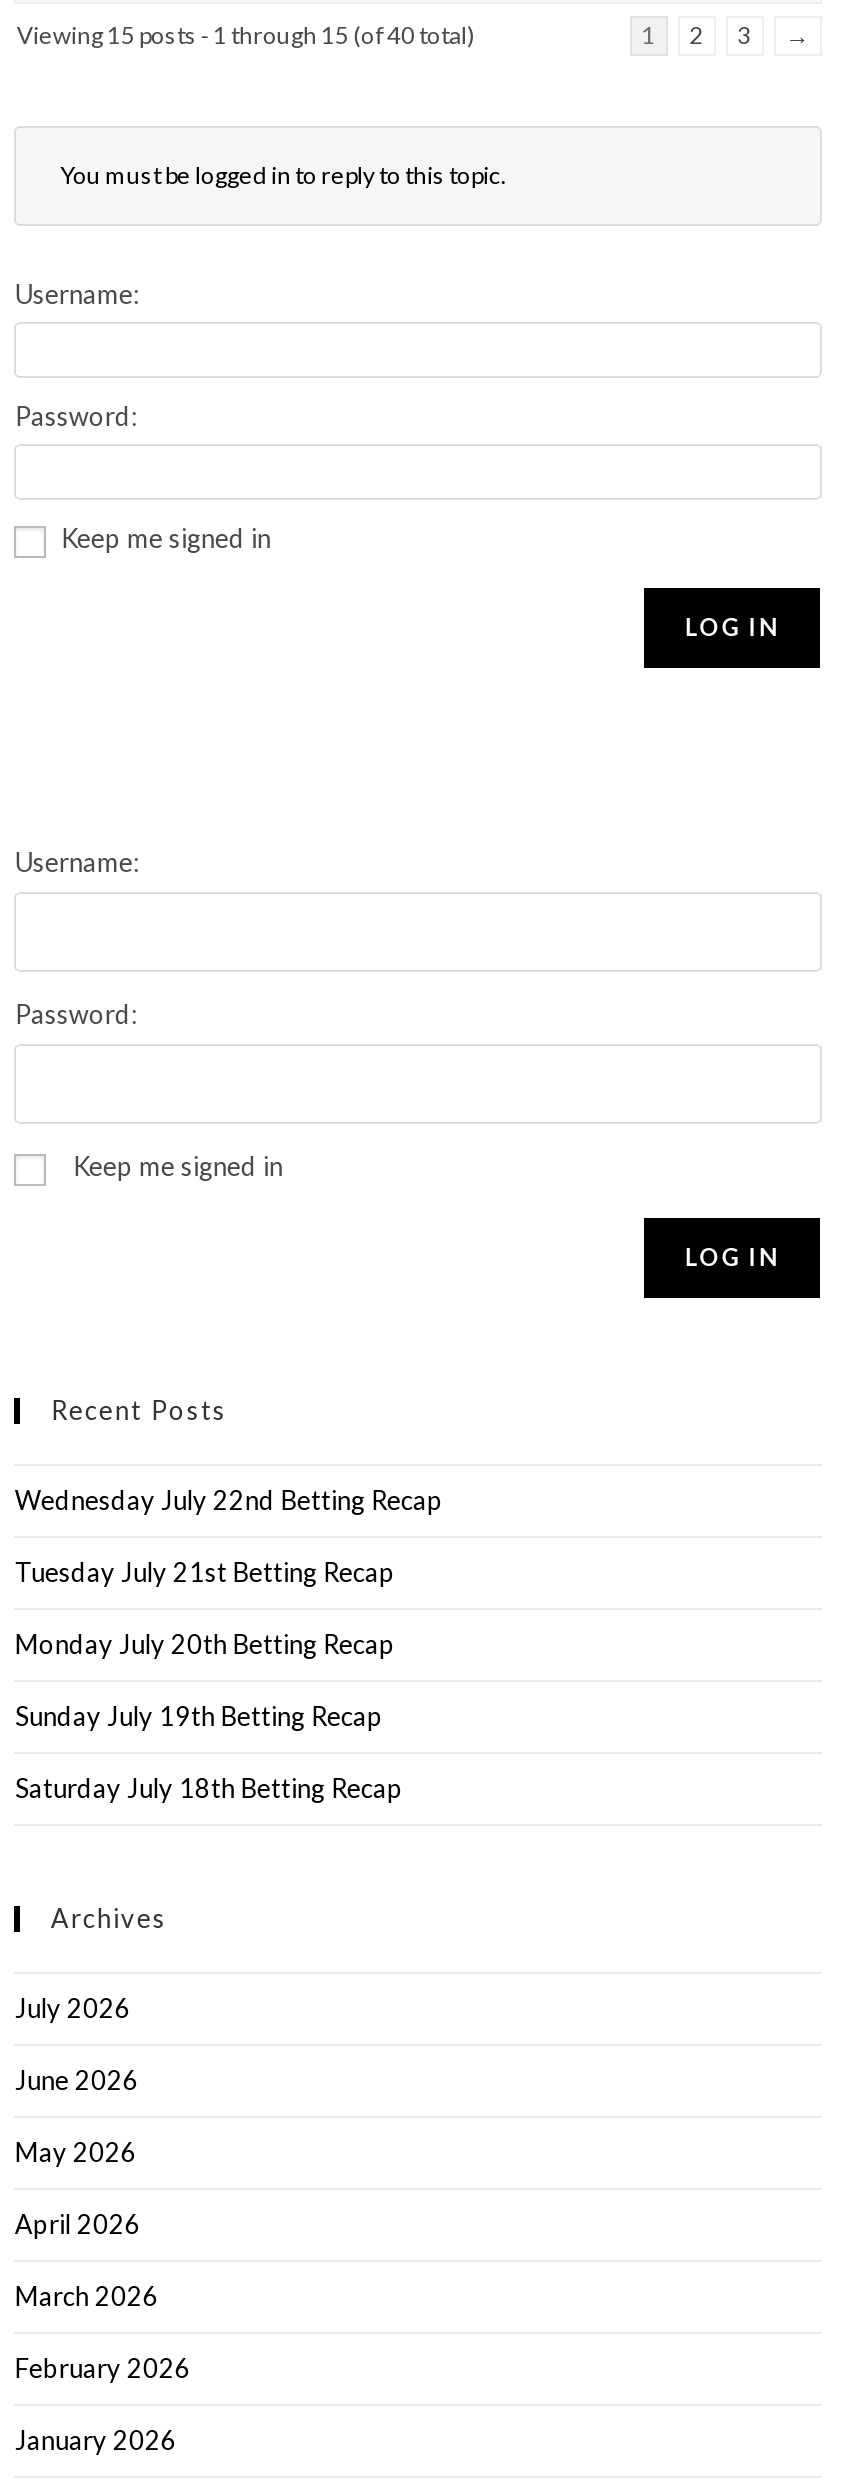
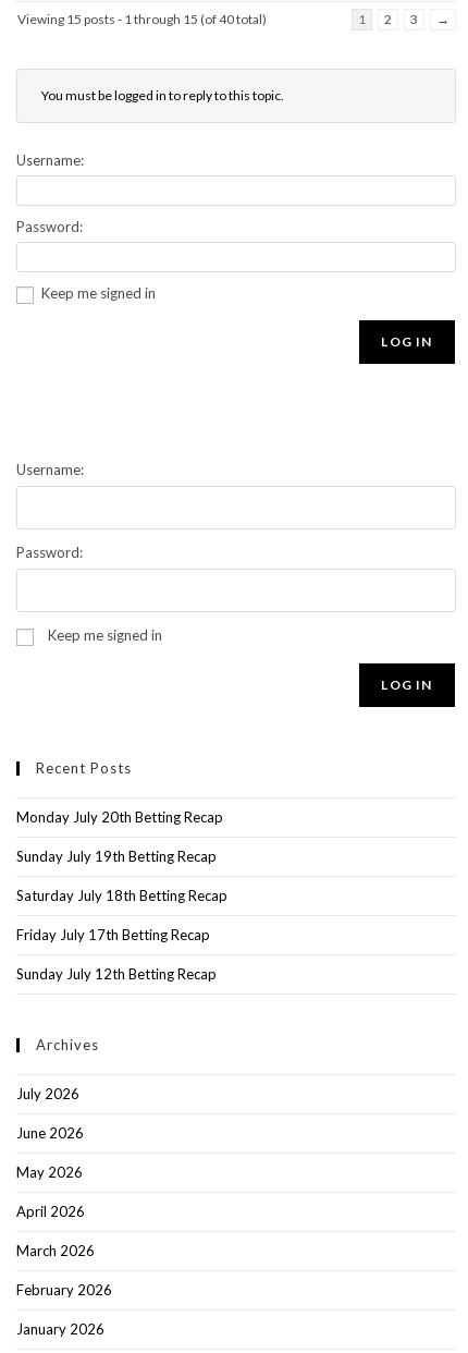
[15,1485,443,1589] Wednesday July 22nd Betting Recap | Tuesday July 21st Betting Recap -> none
moved [15,1629,403,1805] -> [17,809,228,905]: Monday July 20th Betting Recap | Sunday July 19th Betting Recap | Saturday July 18th Betting Recap
none -> [17,926,217,983] Friday July 17th Betting Recap | Sunday July 12th Betting Recap

